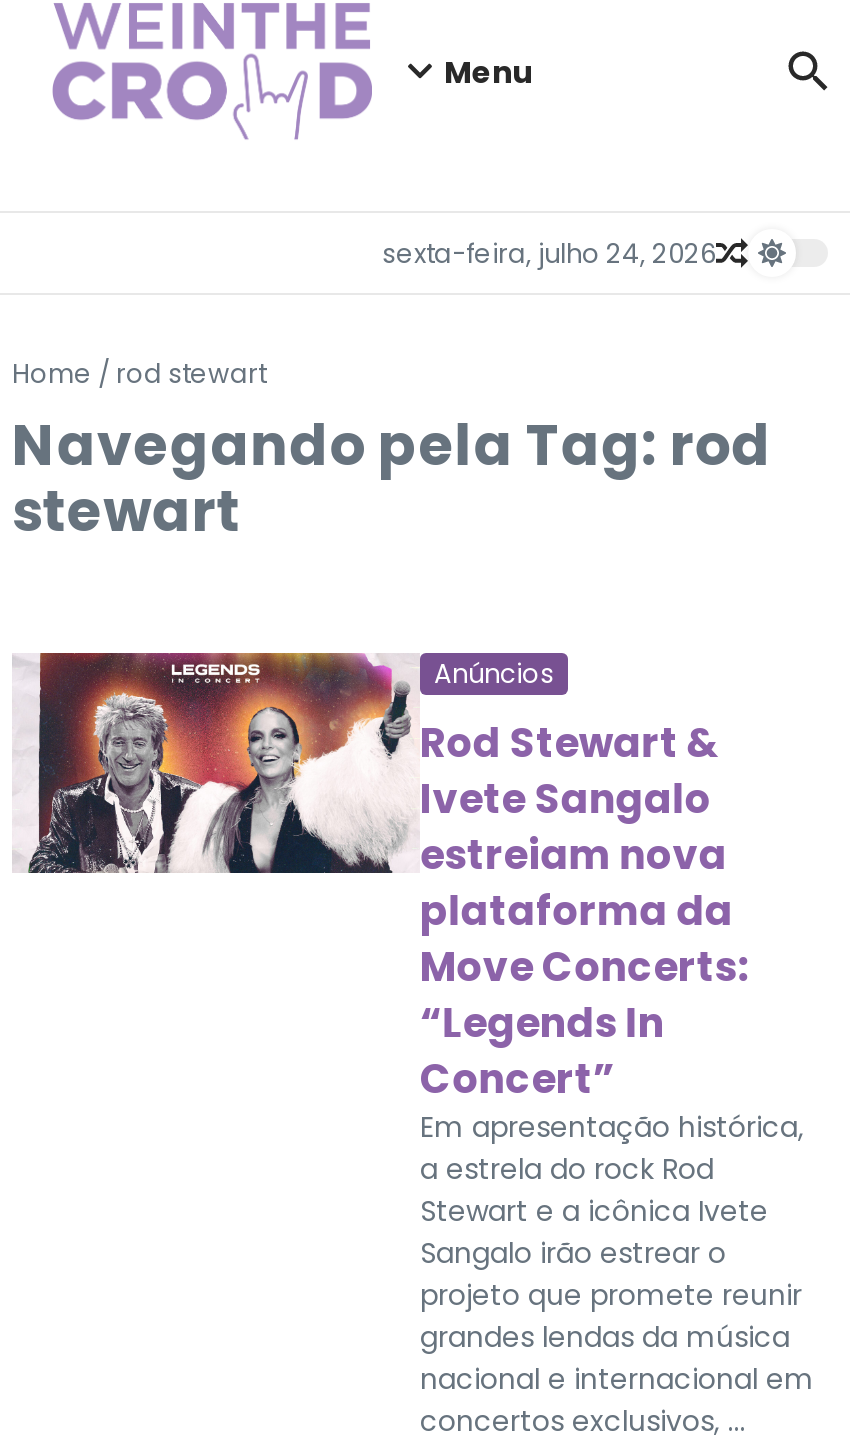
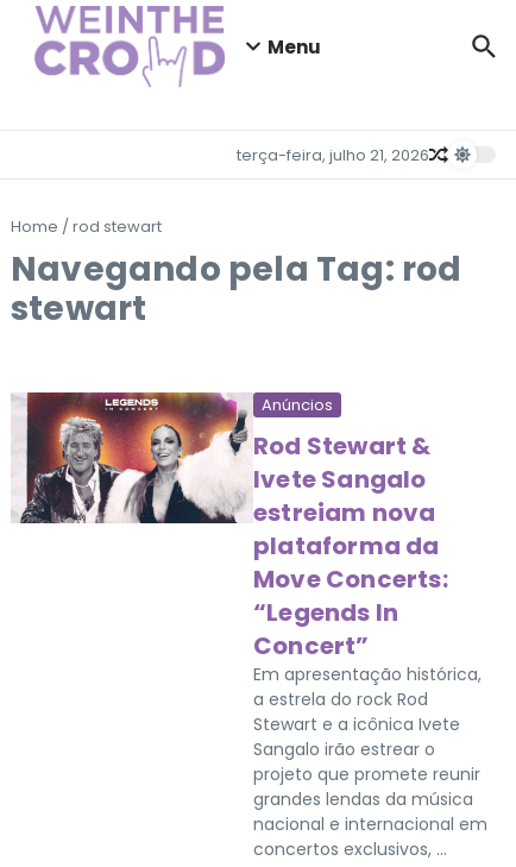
[382,234,716,272] sexta-feira, julho 24, 2026 -> [237,143,429,166] terça-feira, julho 21, 2026

